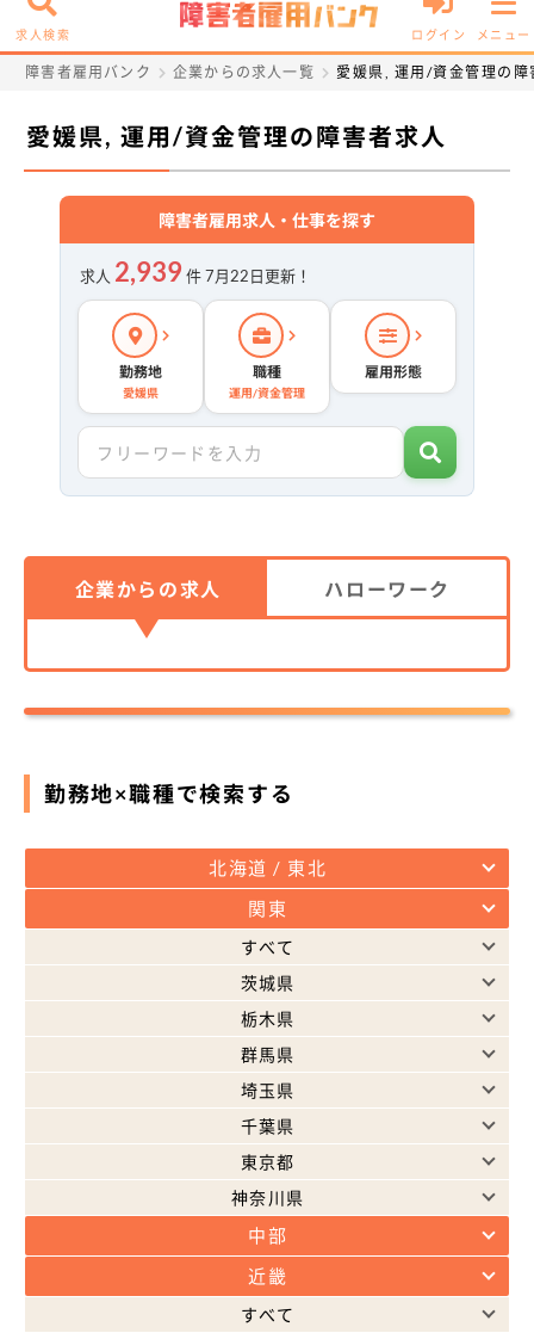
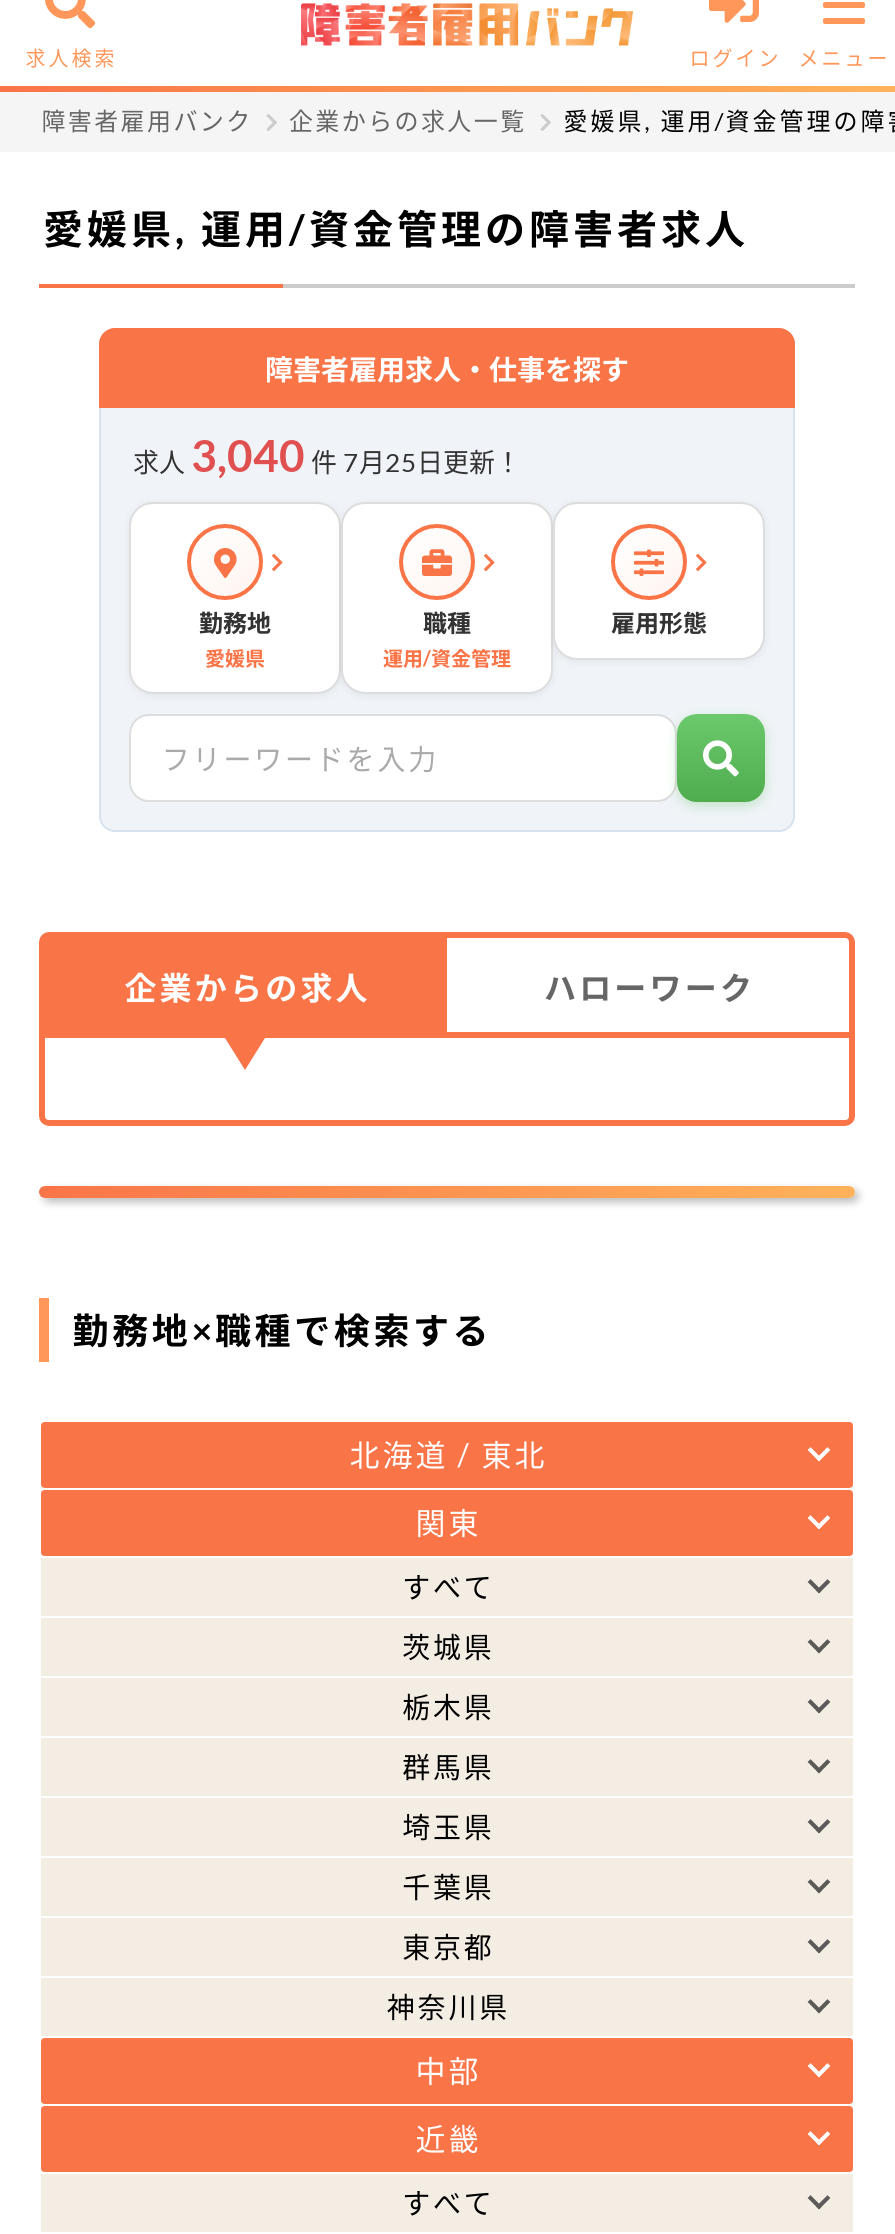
[80,255,311,288] 求人2,939件 7月22日更新！ -> [133,428,521,482] 求人3,040件 7月25日更新！

